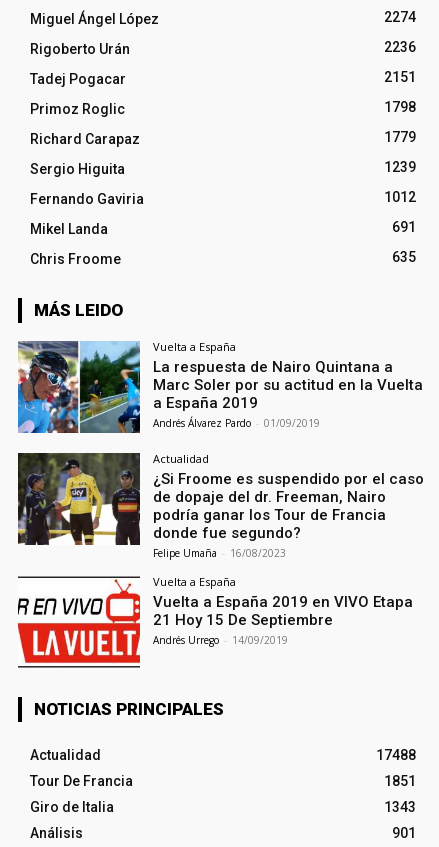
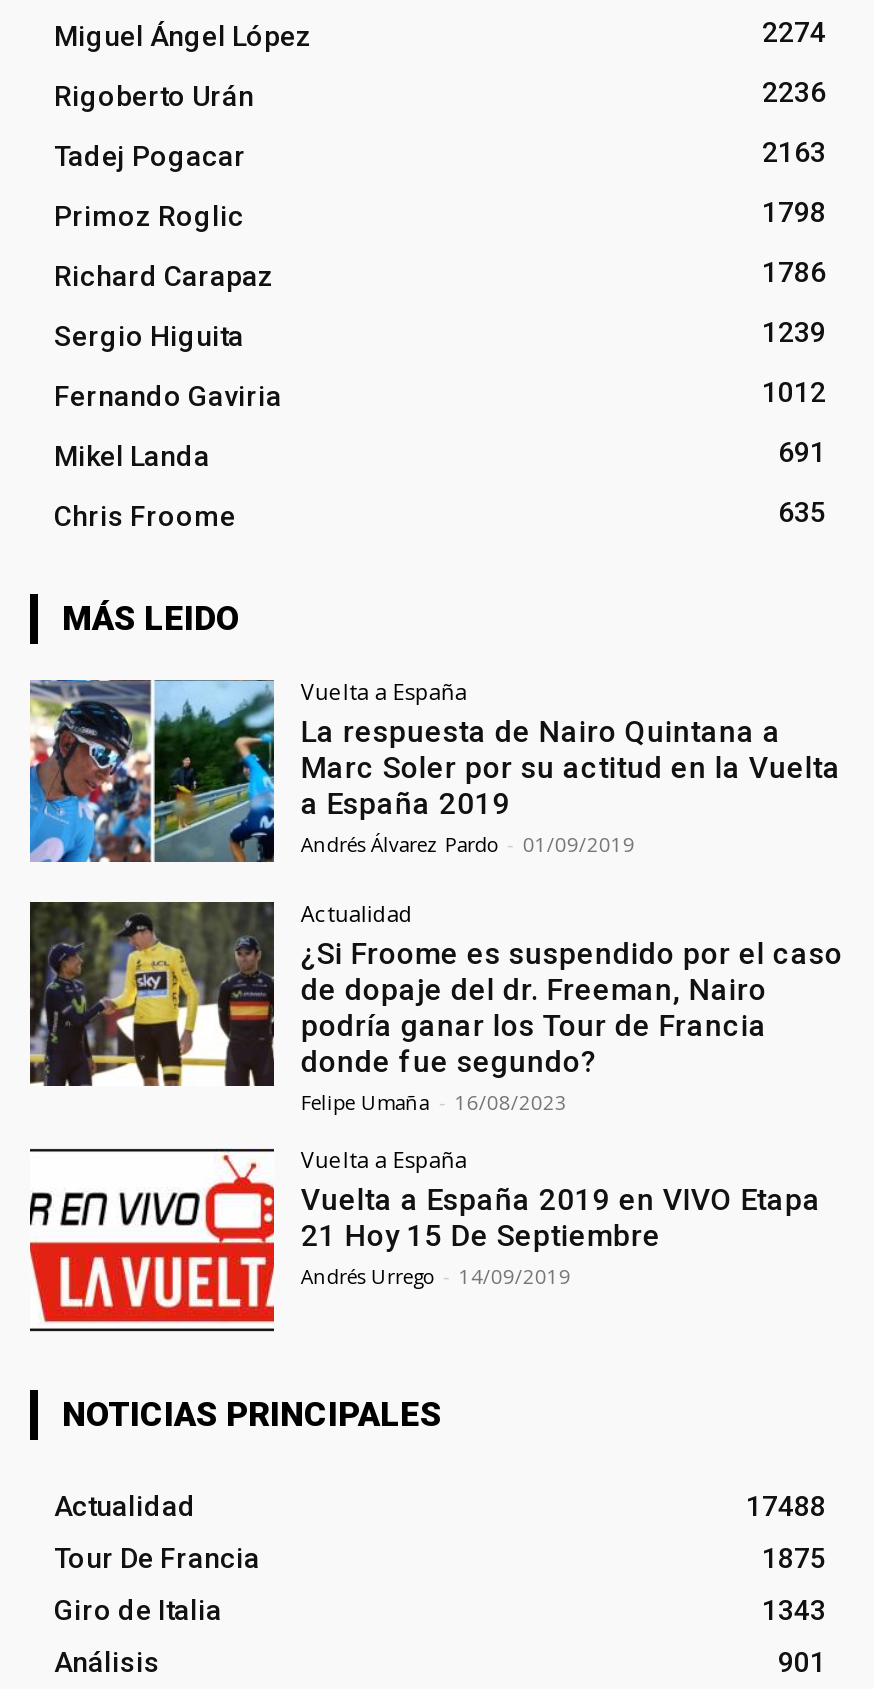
[384,69,416,85] 2151 -> [762,135,826,167] 2163
[384,129,416,145] 1779 -> [762,255,826,287] 1786
[384,773,416,789] 1851 -> [762,1542,826,1574] 1875

